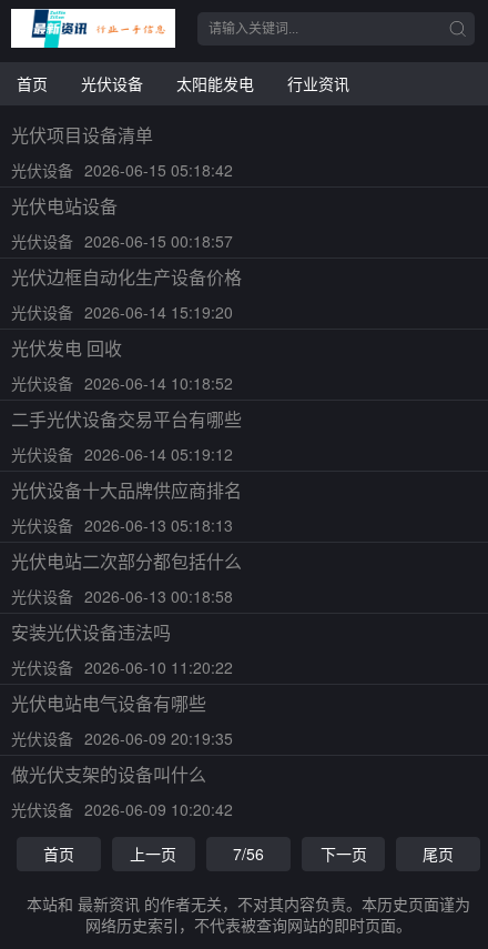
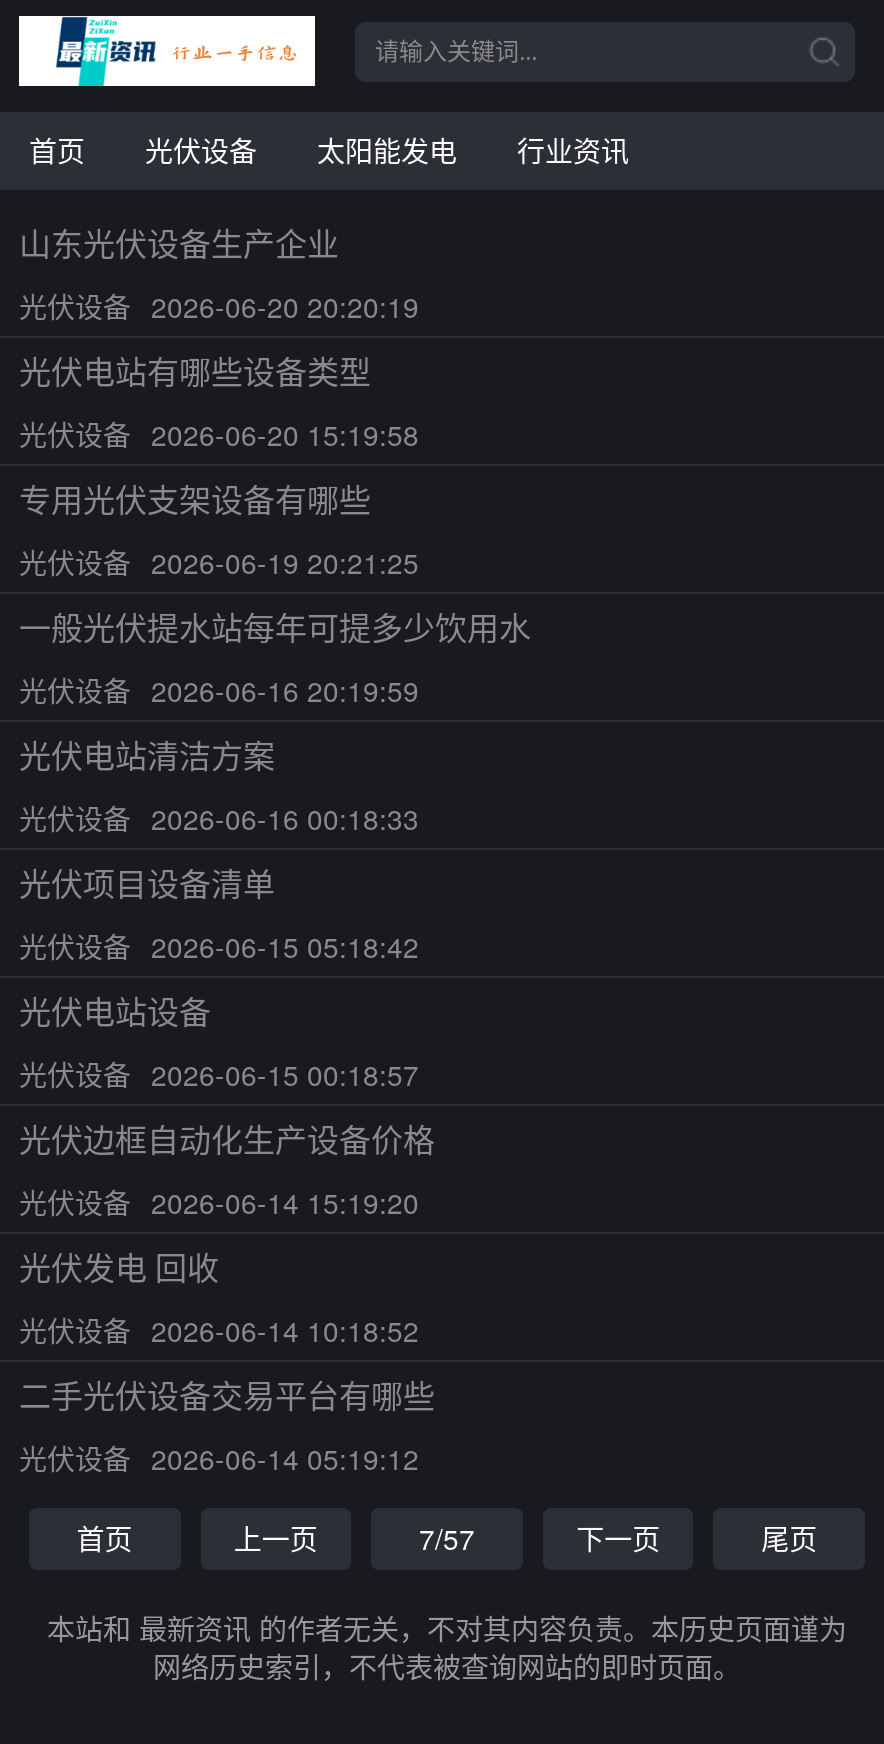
none -> [19,220,531,838] 山东光伏设备生产企业 | 光伏设备 2026-06-20 20:20:19 | 光伏电站有哪些设备类型 | 光伏设备 2026-06-20 15:19:58 | 专用光伏支架设备有哪些 | 光伏设备 2026-06-19 20:21:25 | 一般光伏提水站每年可提多少饮用水 | 光伏设备 2026-06-16 20:19:59 | 光伏电站清洁方案 | 光伏设备 2026-06-16 00:18:33
moved [11,122,242,465] -> [19,860,435,1478]: 光伏项目设备清单 | 光伏设备 2026-06-15 05:18:42 | 光伏电站设备 | ... | 二手光伏设备交易平台有哪些 | 光伏设备 2026-06-14 05:19:12
[11,477,242,820] 光伏设备十大品牌供应商排名 | 光伏设备 2026-06-13 05:18:13 | 光伏电站二次部分都包括什么 | 光伏设备 2026-06-13 00:18:58 | 安装光伏设备违法吗 | 光伏设备 2026-06-10 11:20:22 | 光伏电站电气设备有哪些 | 光伏设备 2026-06-09 20:19:35 | 做光伏支架的设备叫什么 | 光伏设备 2026-06-09 10:20:42 -> none
[233,842,264,865] 7/56 -> [419,1518,475,1558] 7/57

